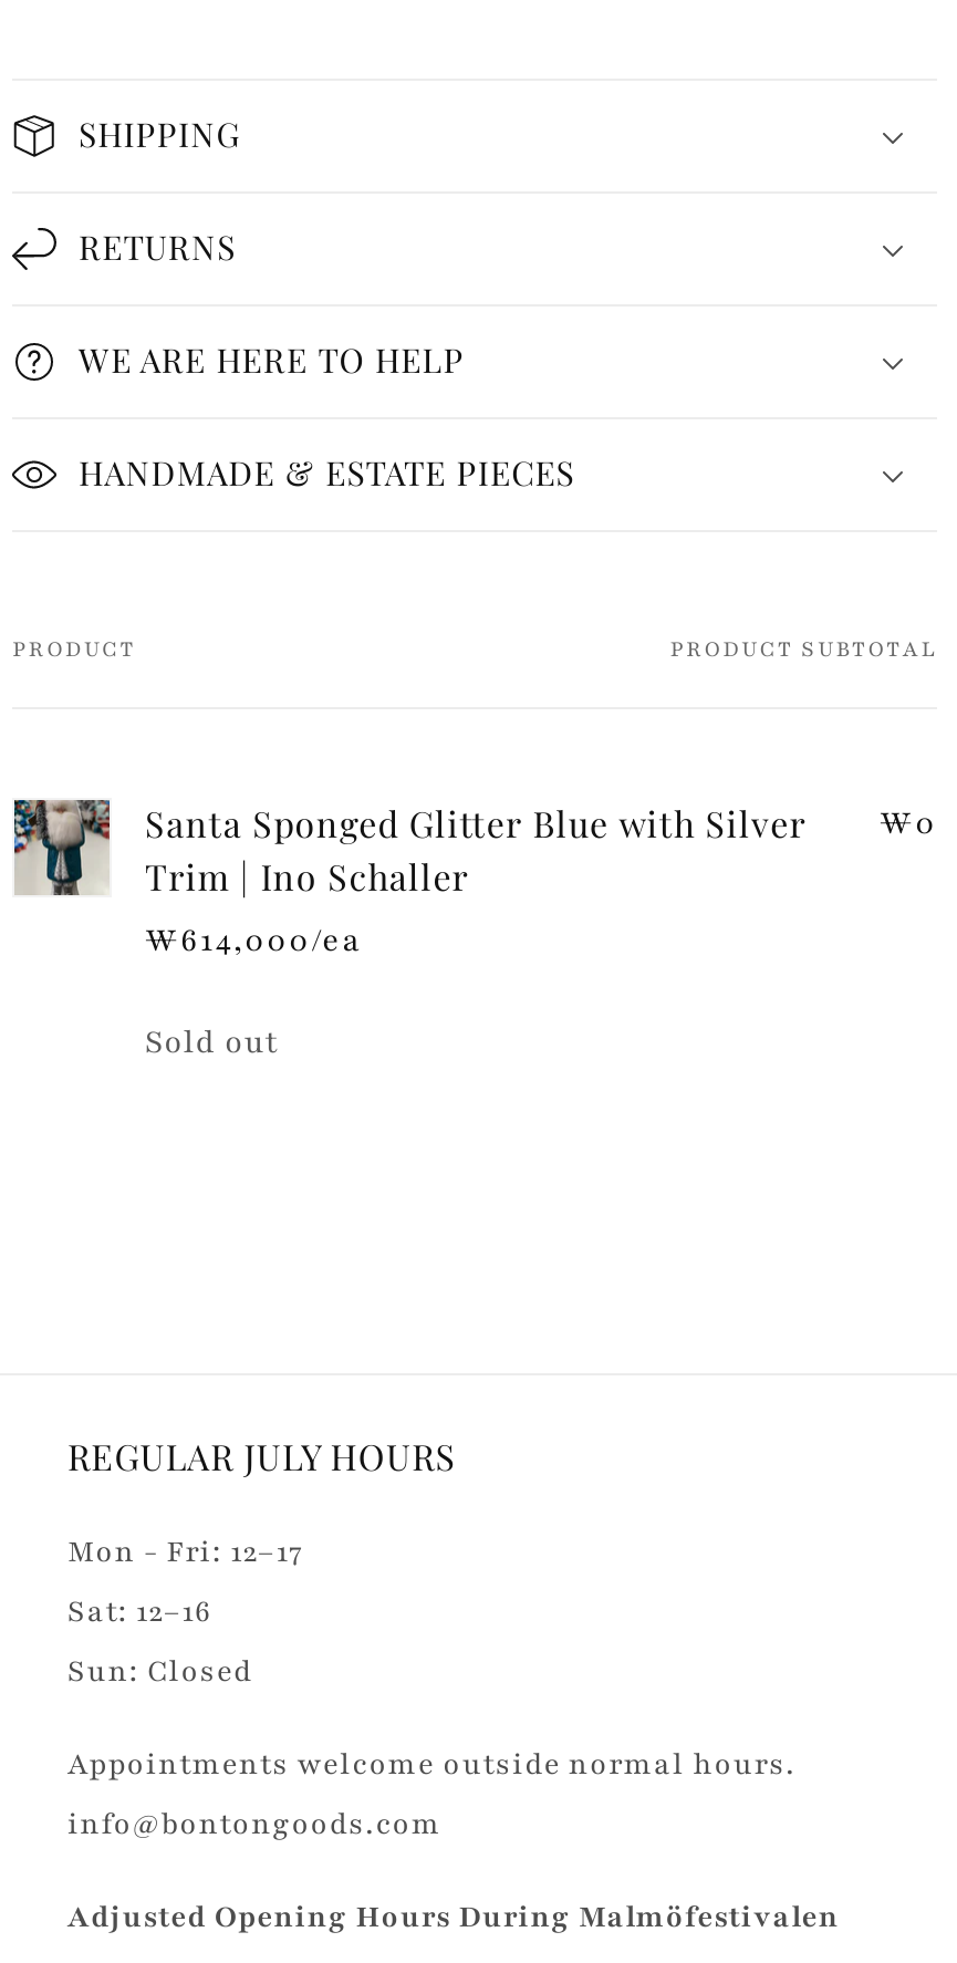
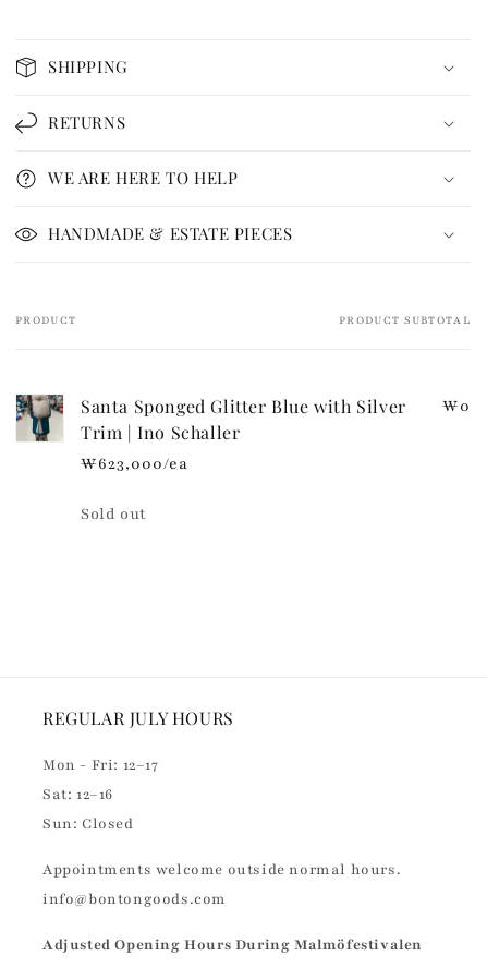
[145,919,362,961] ₩614,000/ea -> [81,453,188,474] ₩623,000/ea

